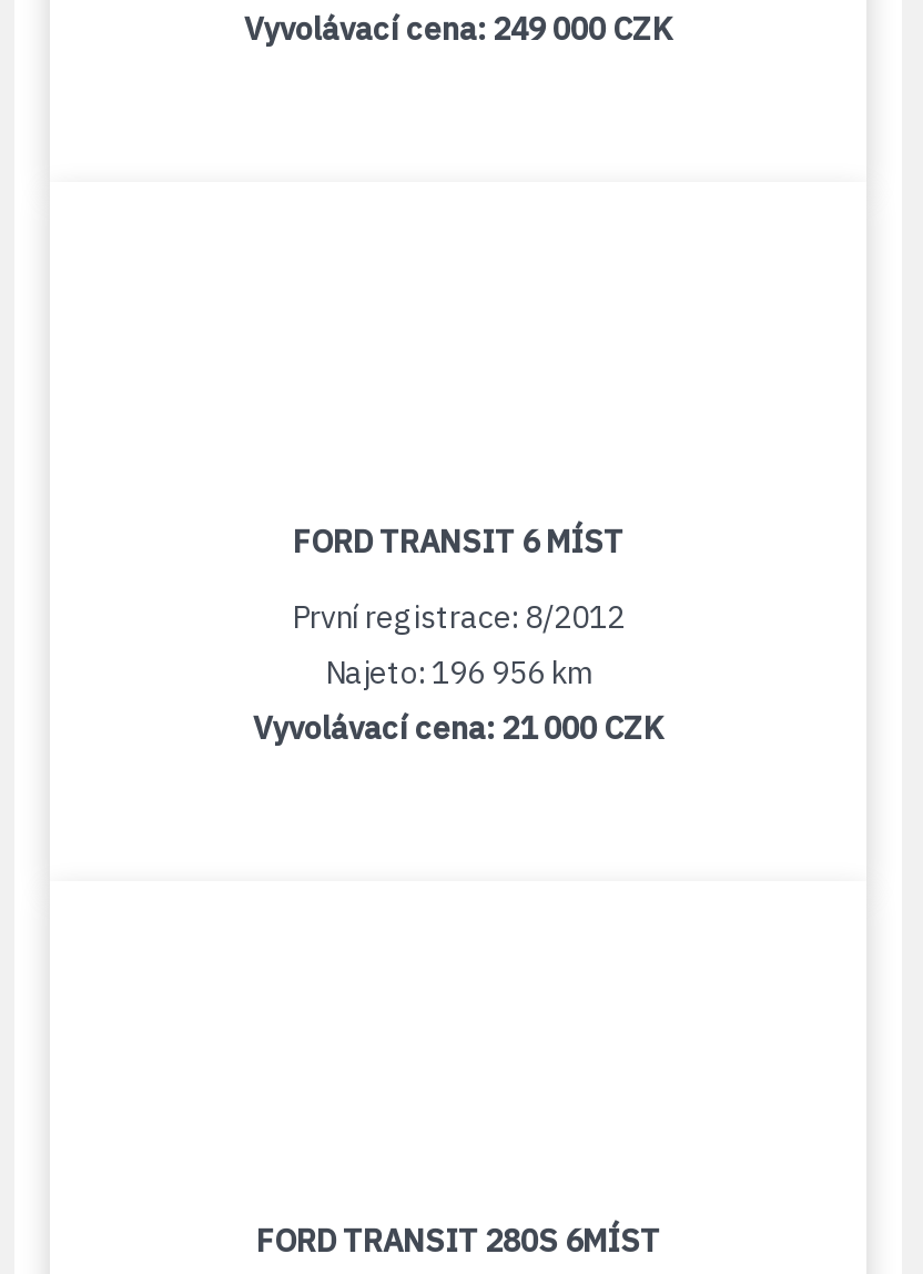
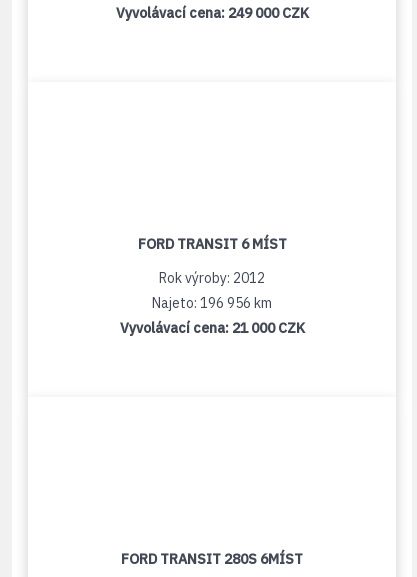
[292,597,625,637] První registrace: 8/2012 -> [159,269,265,287] Rok výroby: 2012

